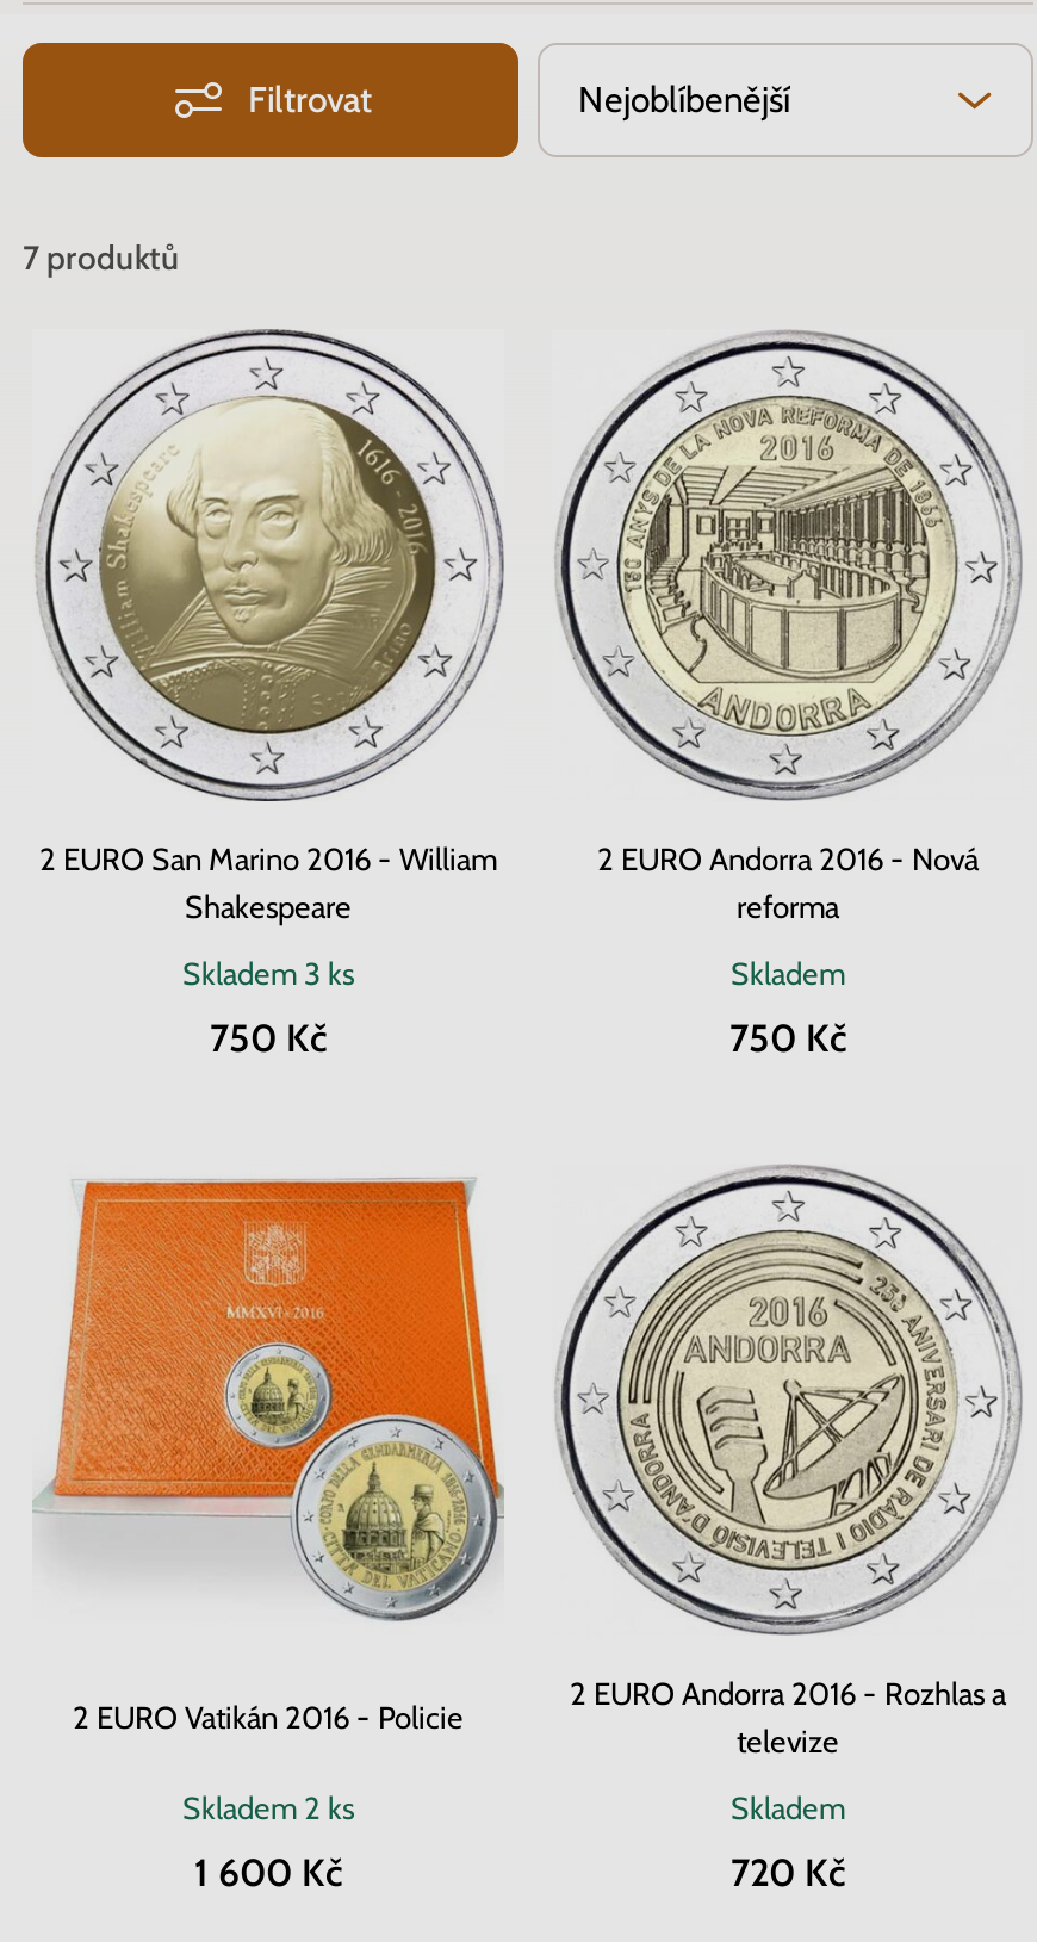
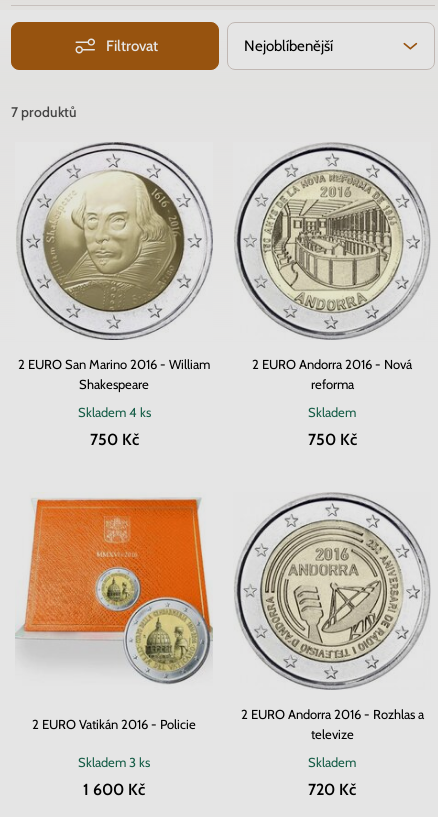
[182,954,354,992] Skladem 3 ks -> [77,404,150,420] Skladem 4 ks
[182,1788,354,1826] Skladem 2 ks -> [78,754,150,770] Skladem 3 ks

